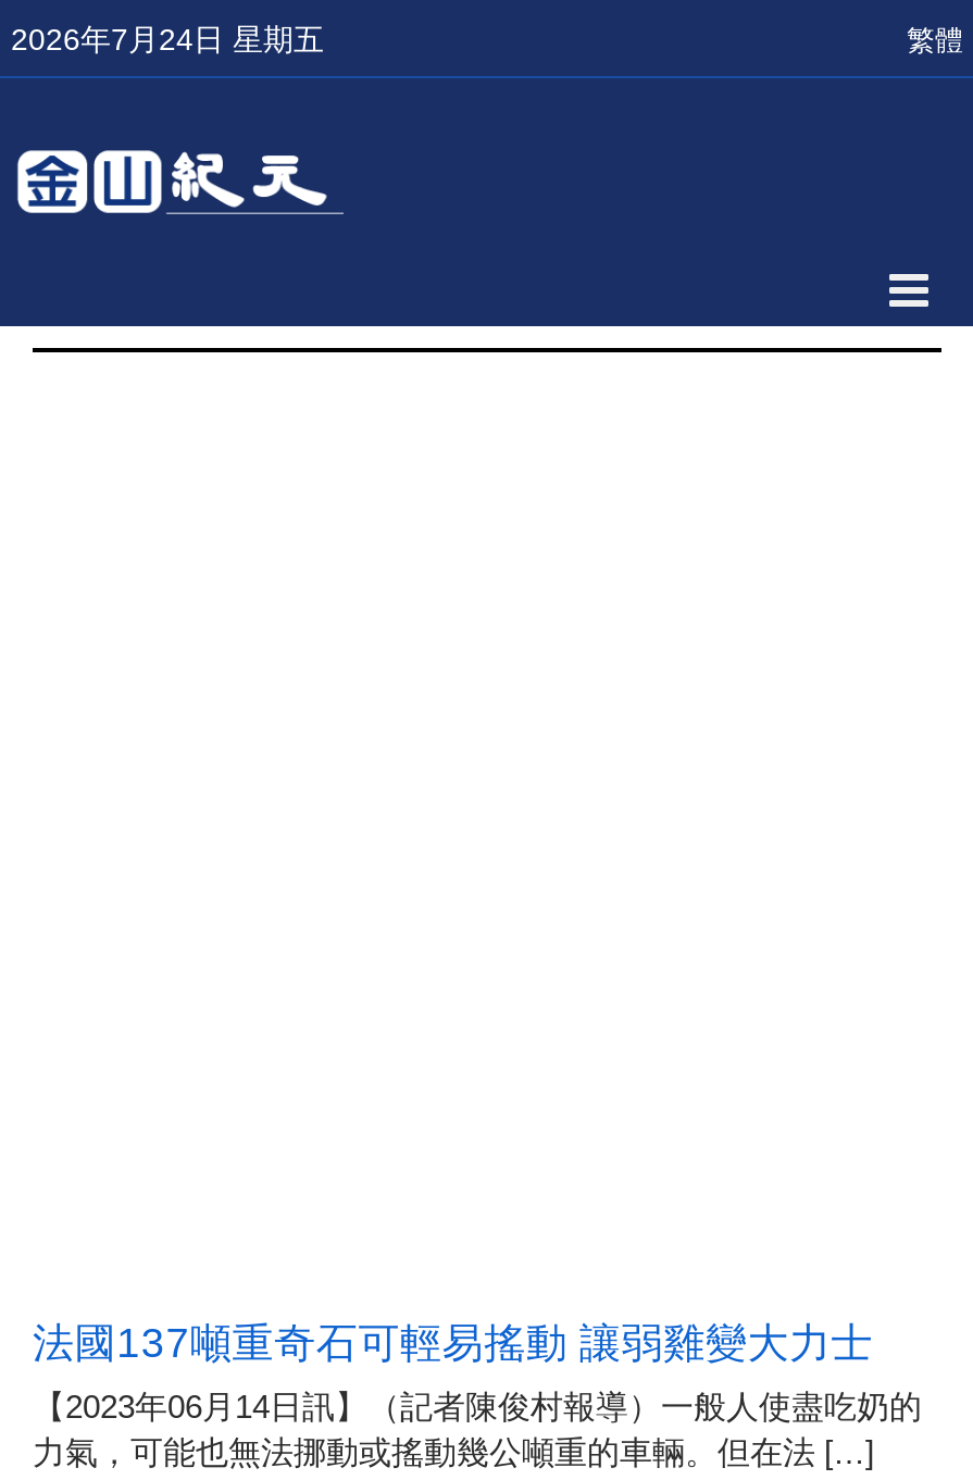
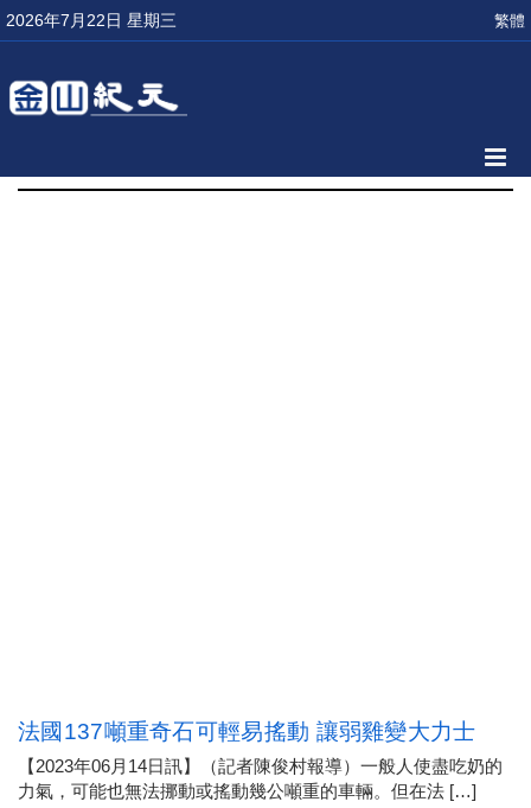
[11,22,324,57] 2026年7月24日 星期五 -> [6,11,177,30] 2026年7月22日 星期三

